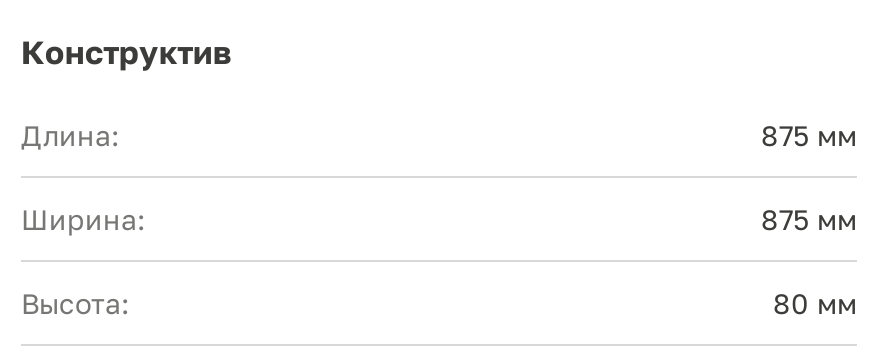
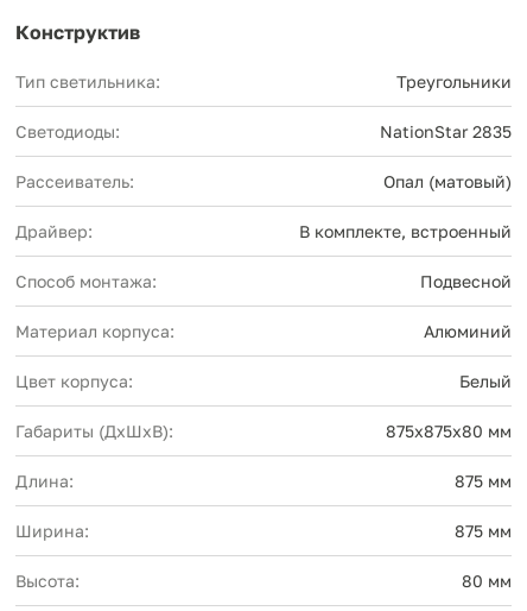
none -> [15,71,512,441] Тип светильника: | Треугольники | Светодиоды: | NationStar 2835 | Рассеиватель: | Опал (матовый) | Драйвер: | В комплекте, встроенный | Способ монтажа: | Подвесной | Материал корпуса: | Алюминий | Цвет корпуса: | Белый | Габариты (ДхШхВ): | 875х875х80 мм

